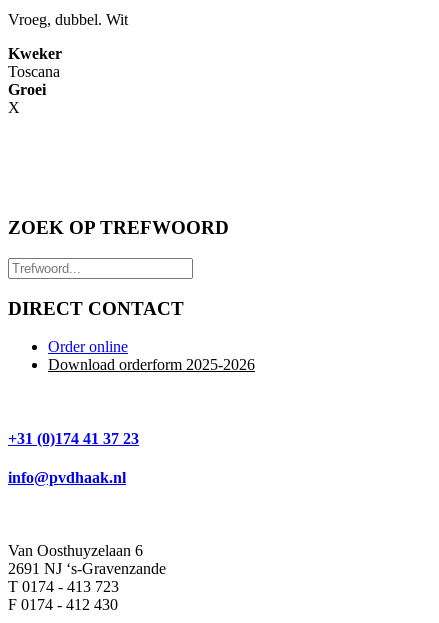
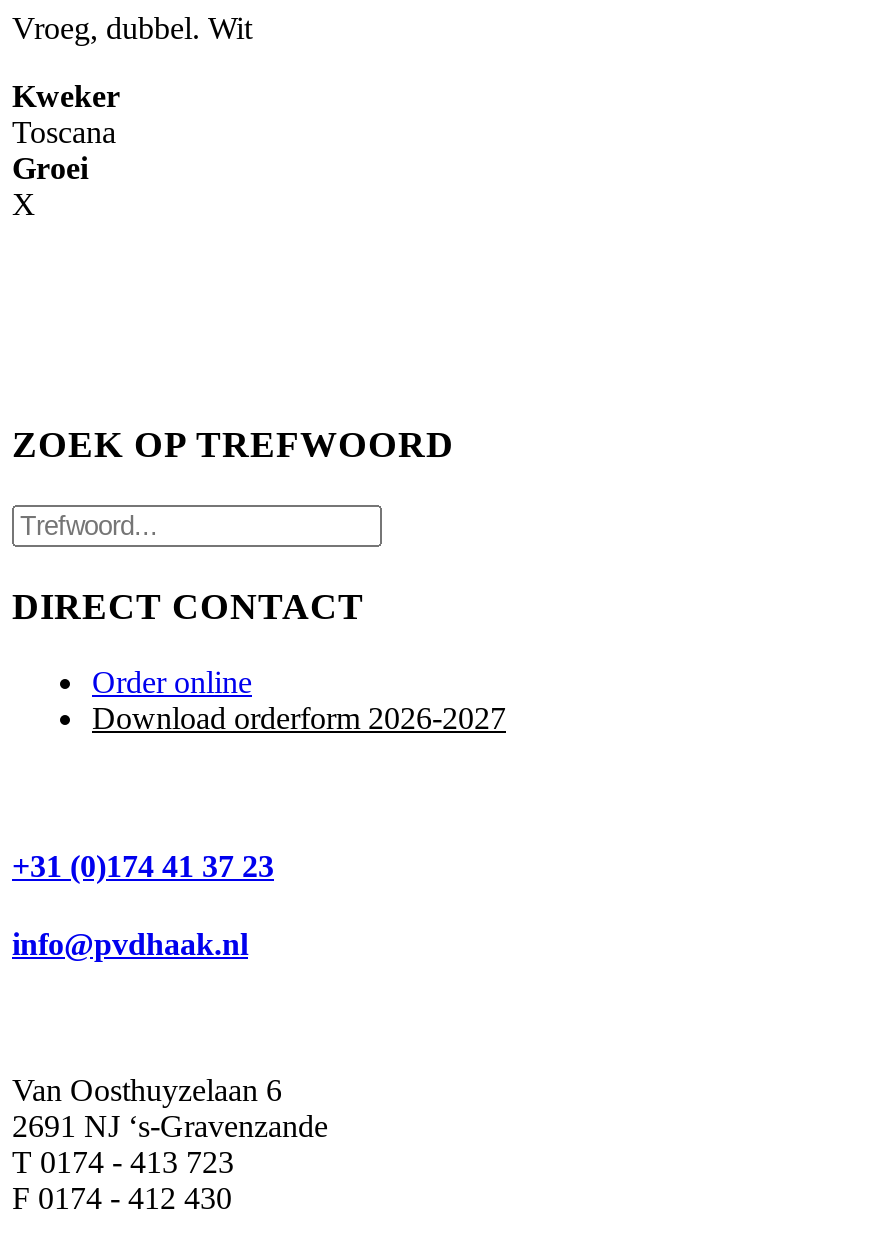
[48,356,255,373] Download orderform 2025-2026 -> [92,702,506,736] Download orderform 2026-2027

